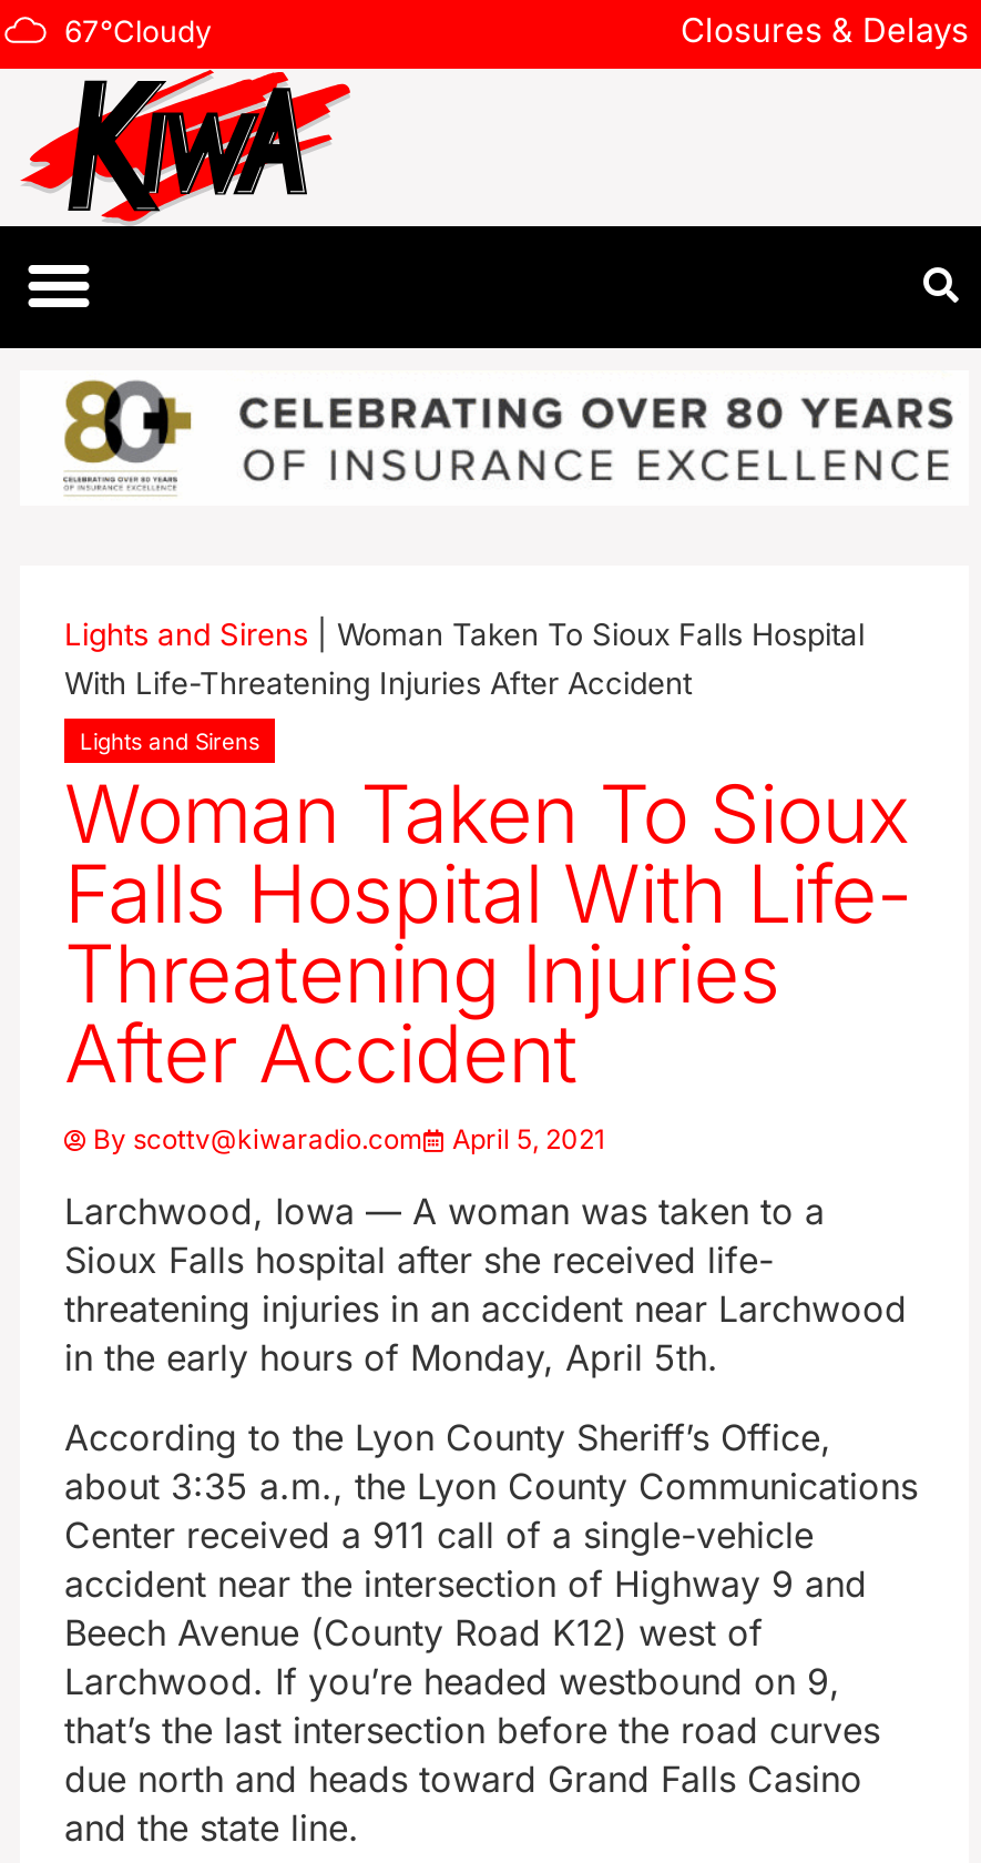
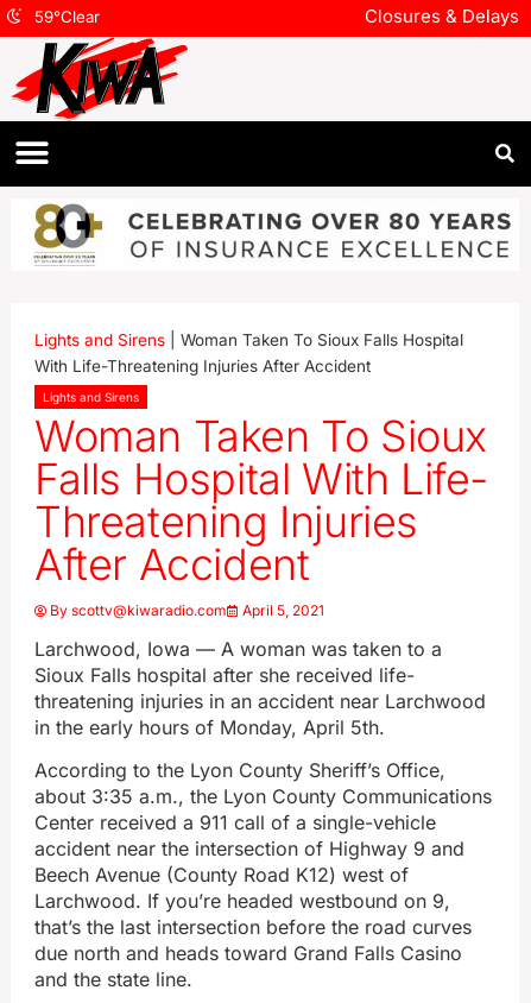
[64,12,211,48] 67°Cloudy -> [34,7,100,26] 59°Clear

